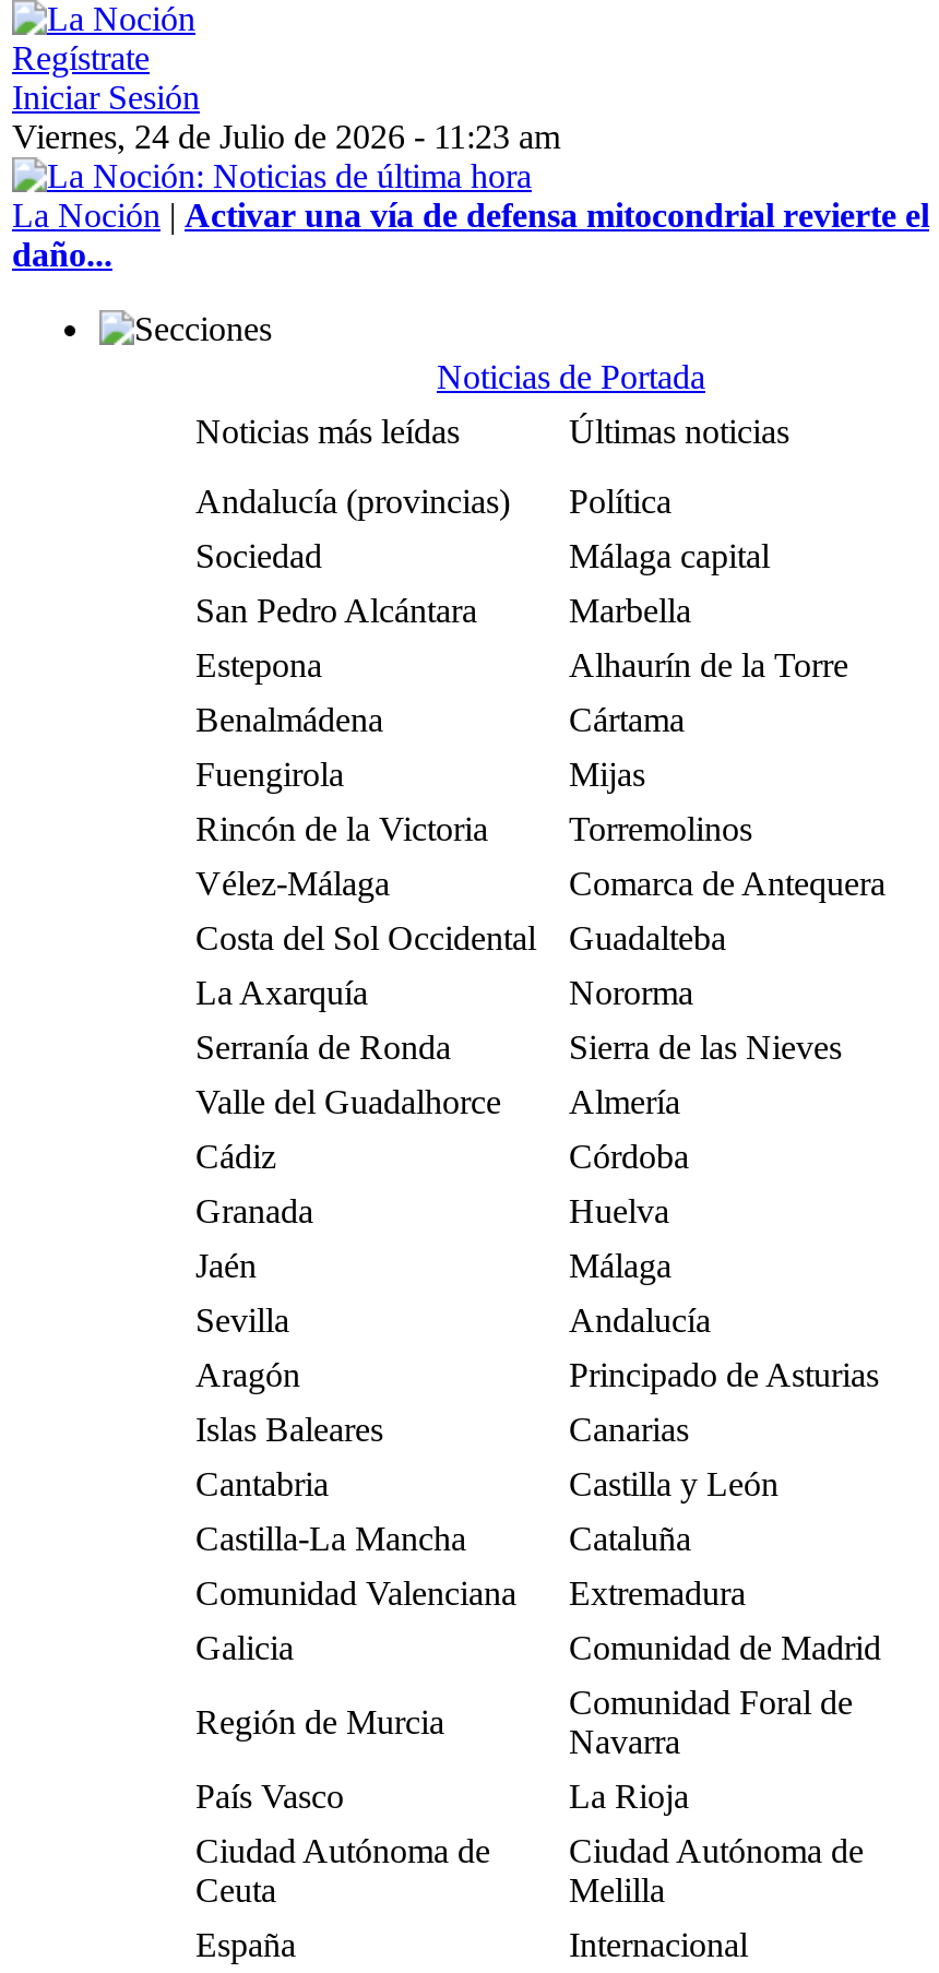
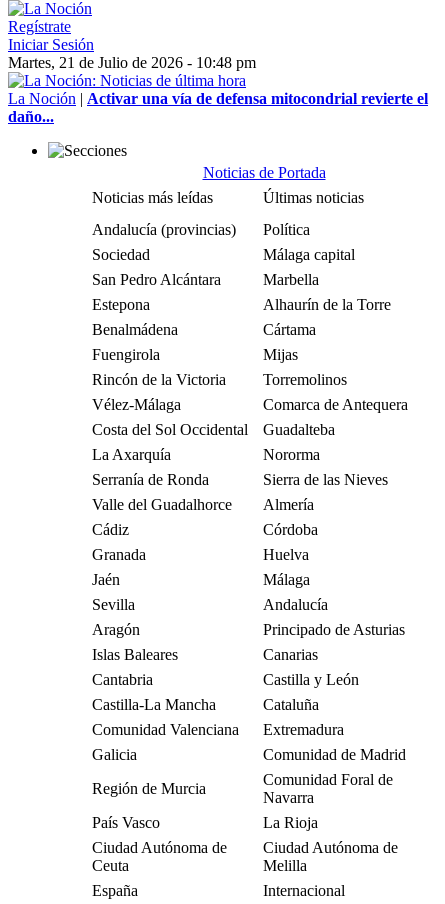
[12,118,560,155] Viernes, 24 de Julio de 2026 - 11:23 am -> [8,54,256,71] Martes, 21 de Julio de 2026 - 10:48 pm

